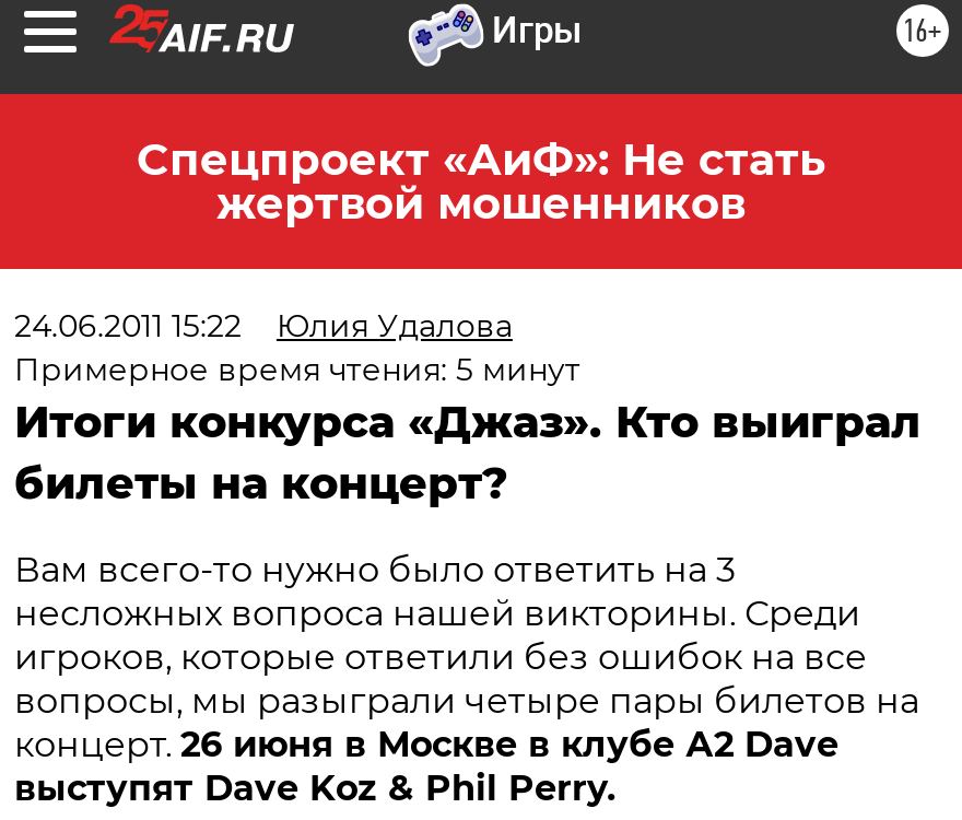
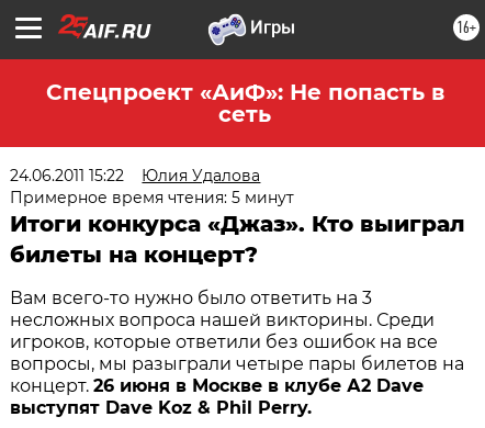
[137,133,825,230] Спецпроект «АиФ»: Не стать | жертвой мошенников -> [46,79,444,127] Спецпроект «АиФ»: Не попасть в | сеть

